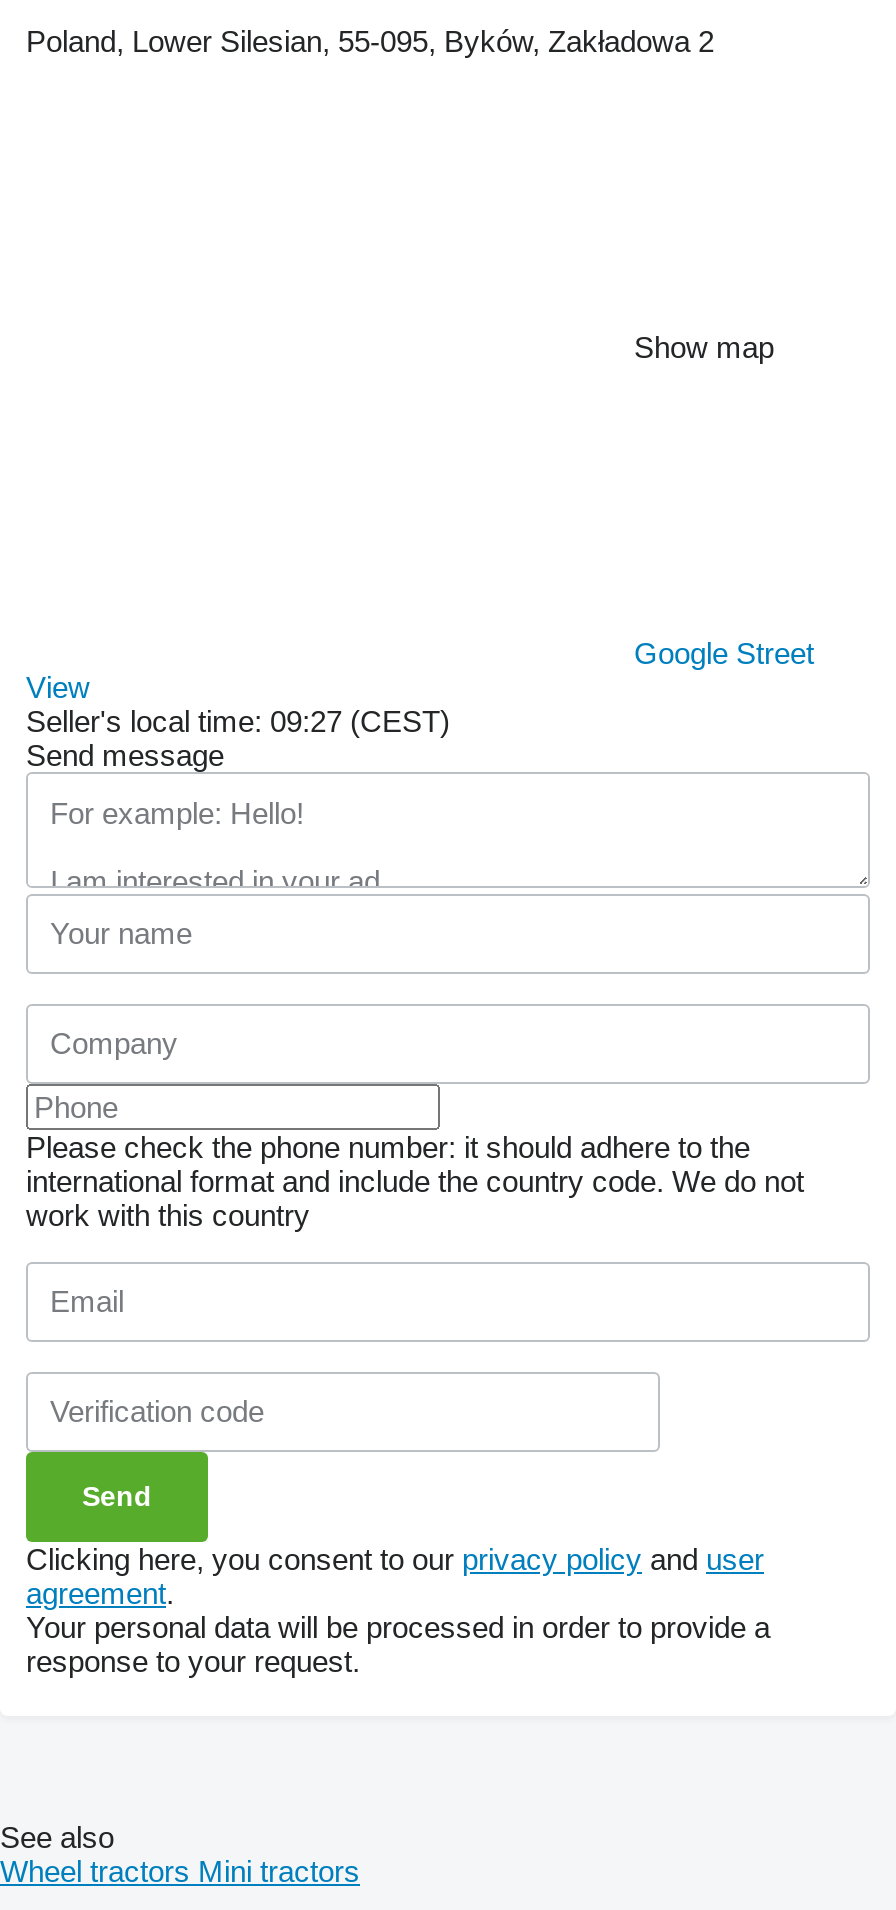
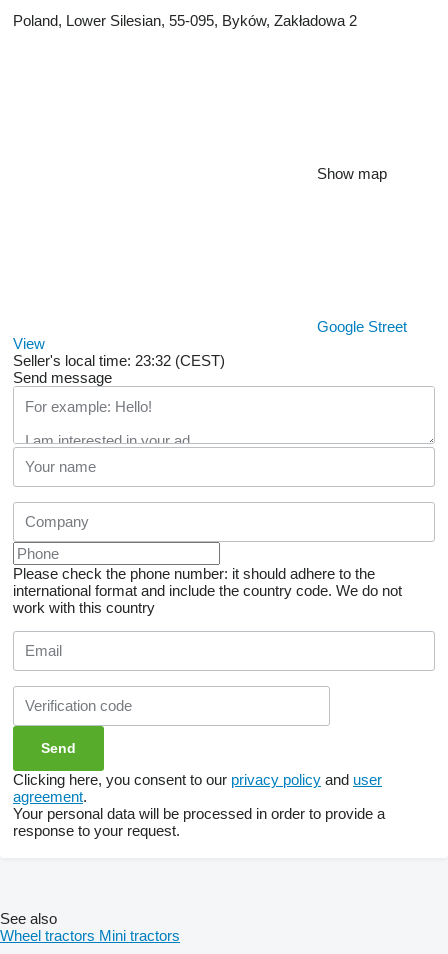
[26,703,450,737] Seller's local time: 09:27 (CEST) -> [13,351,225,368] Seller's local time: 23:32 (CEST)

